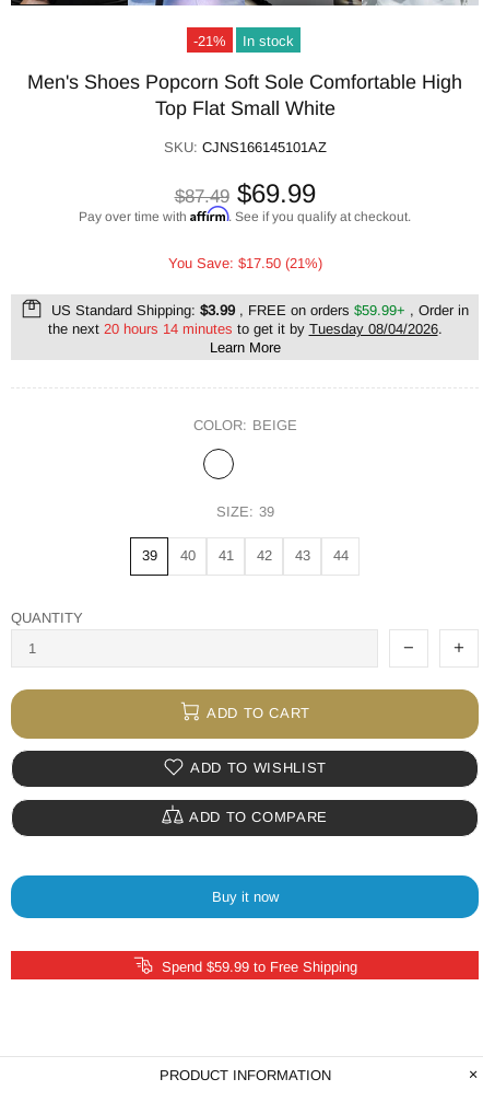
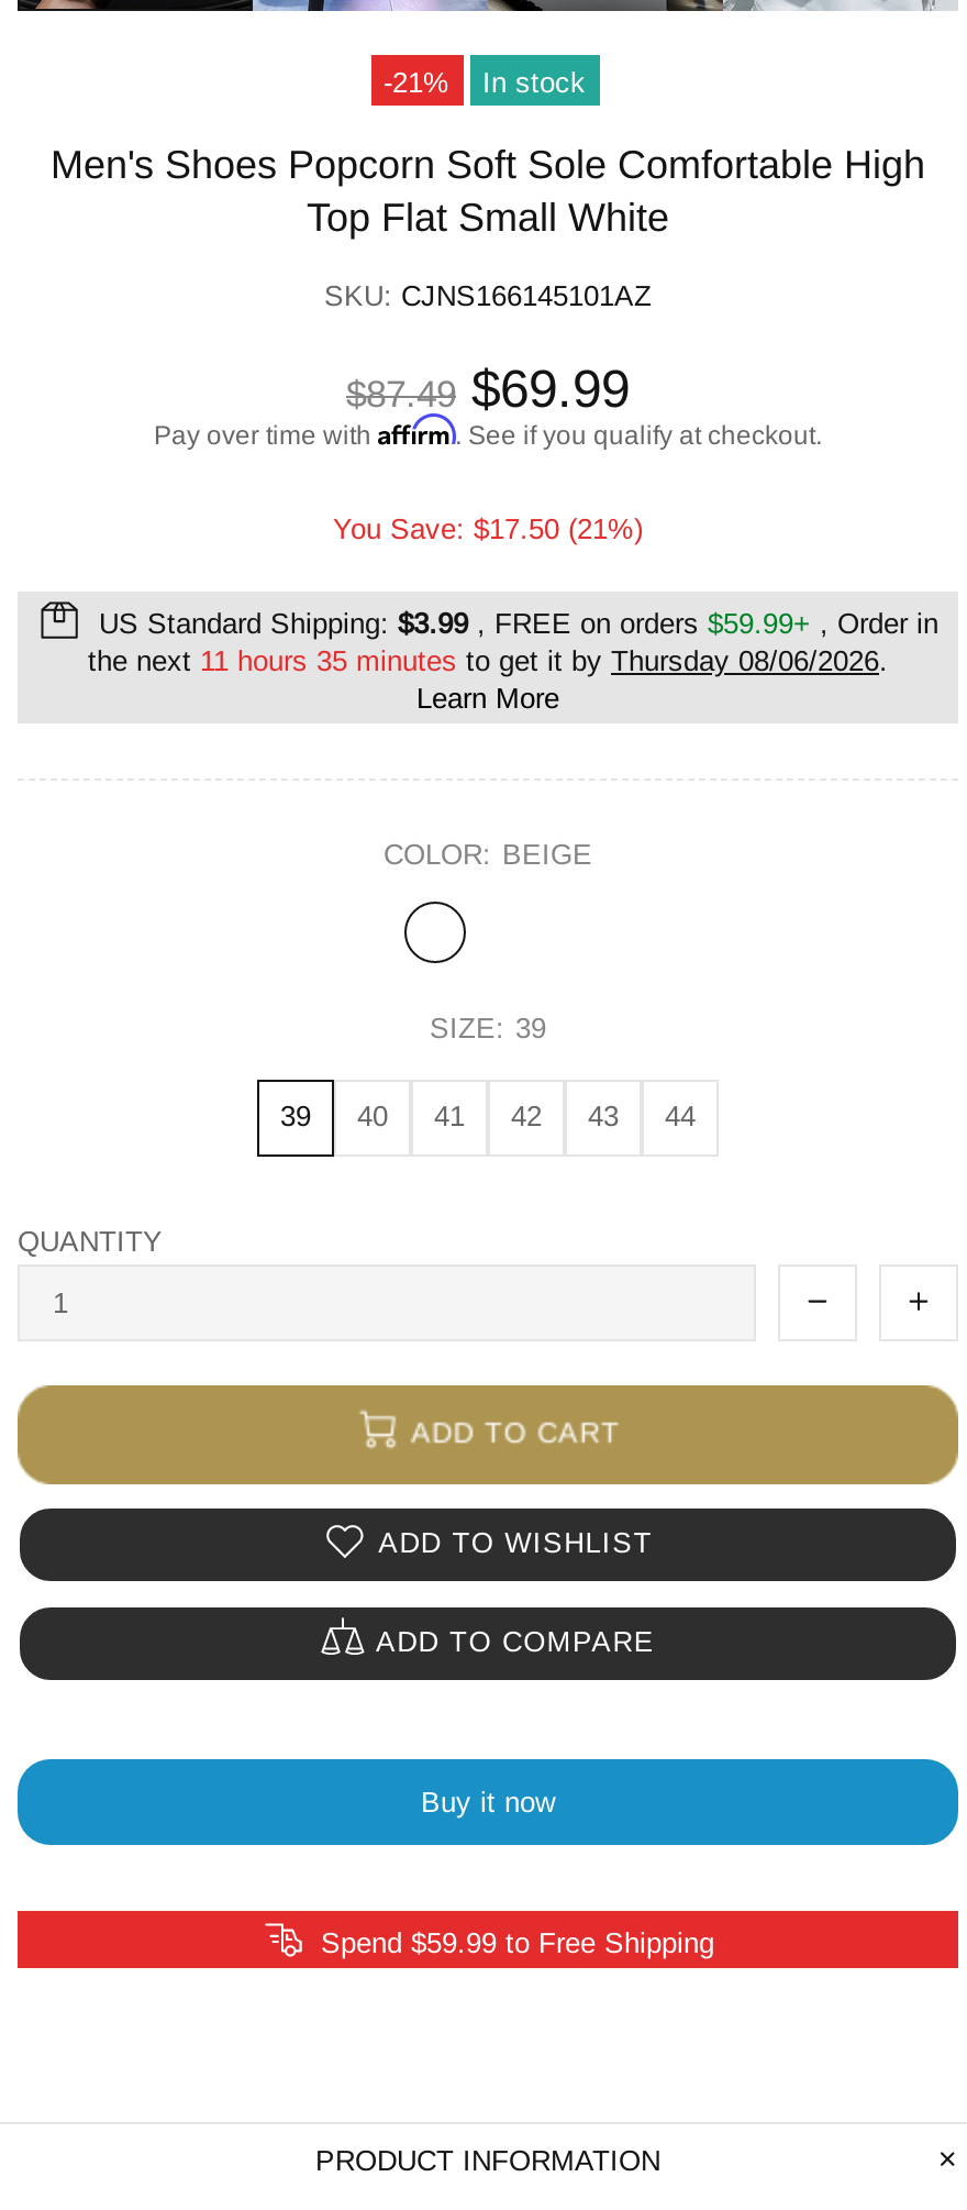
[48,321,442,337] the next 20 hours 14 minutes to get it by Tuesday 08/04/2026. -> [88,644,888,677] the next 11 hours 35 minutes to get it by Thursday 08/06/2026.

